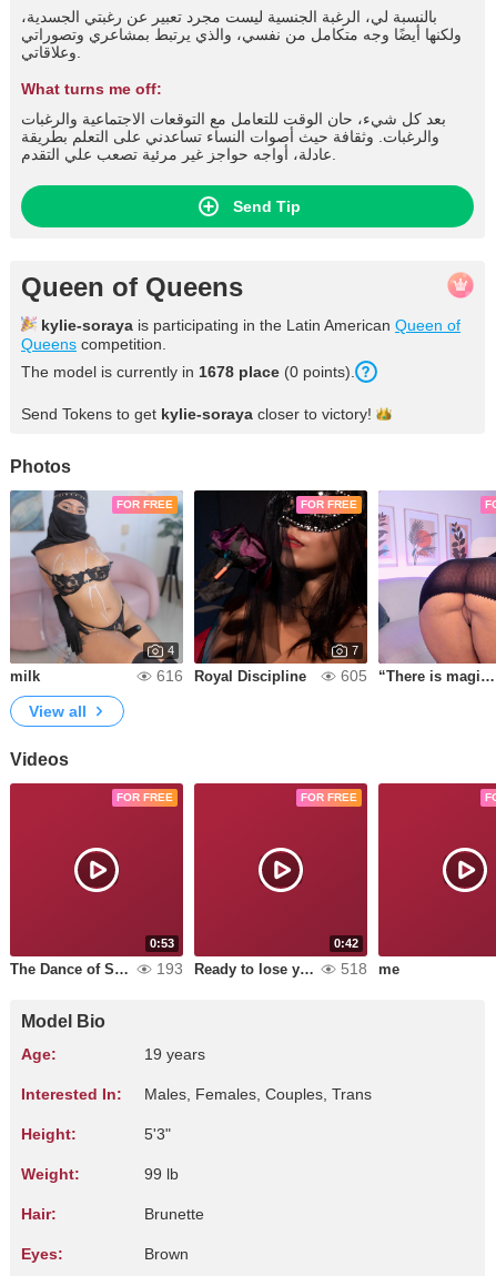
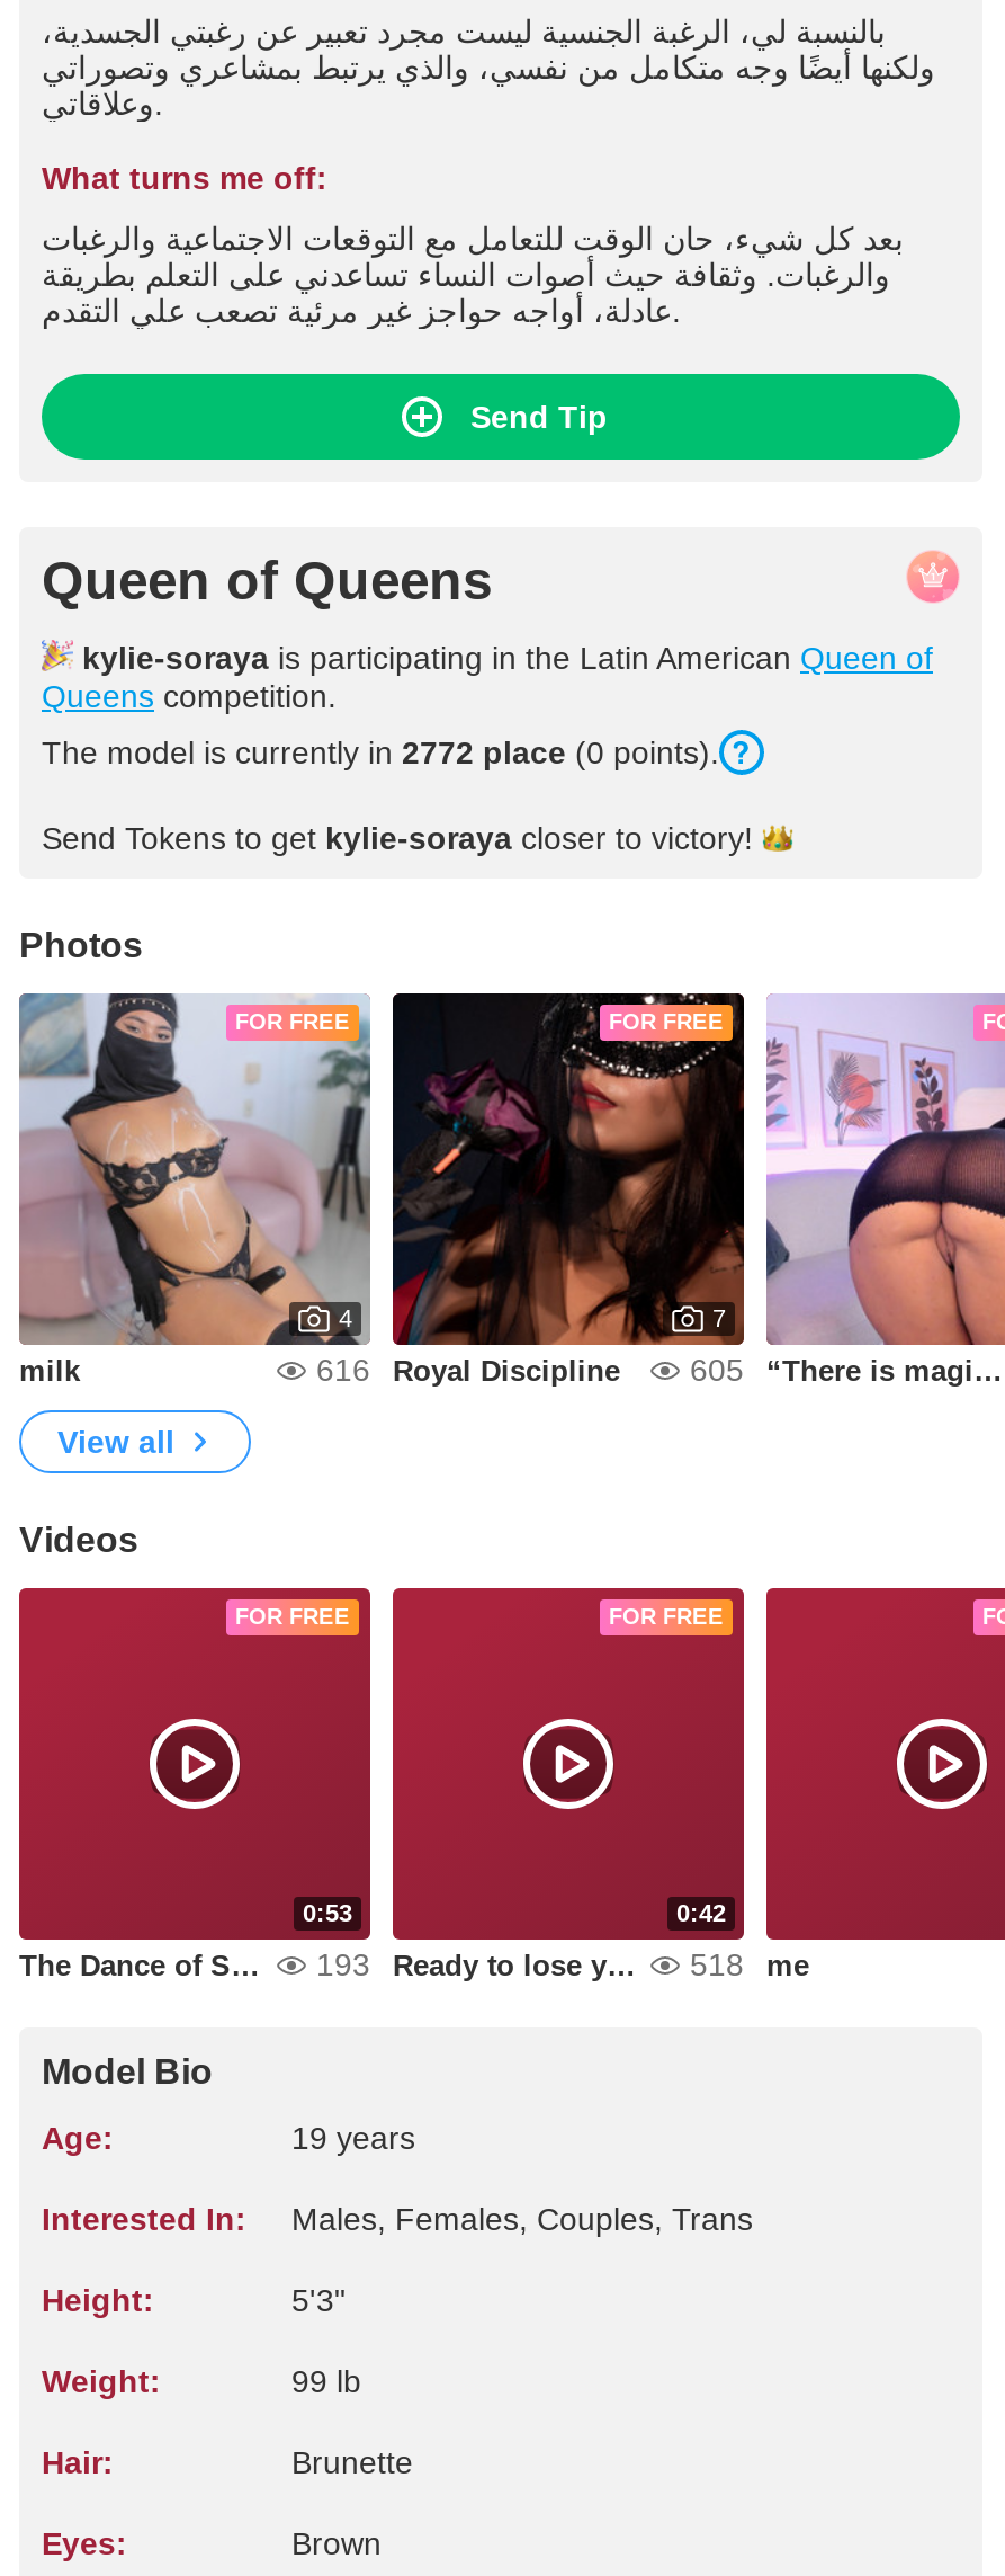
[21,363,355,381] The model is currently in 1678 place (0 points). -> [42,734,719,770] The model is currently in 2772 place (0 points).

